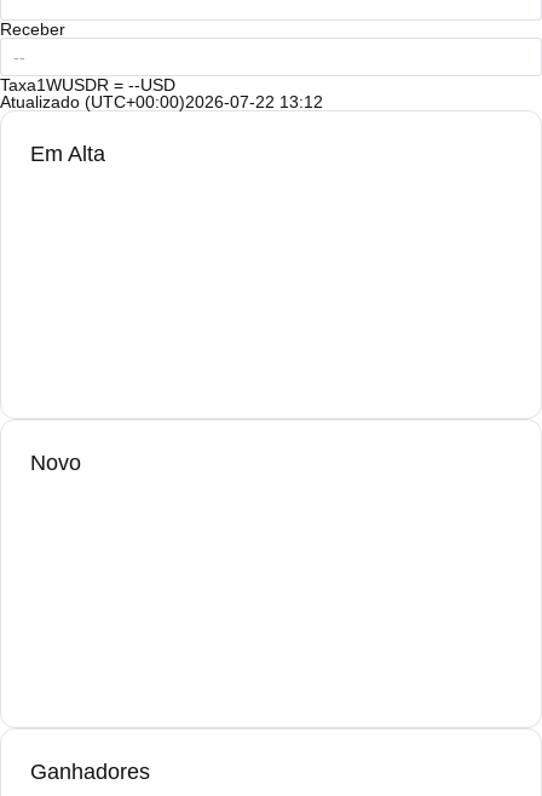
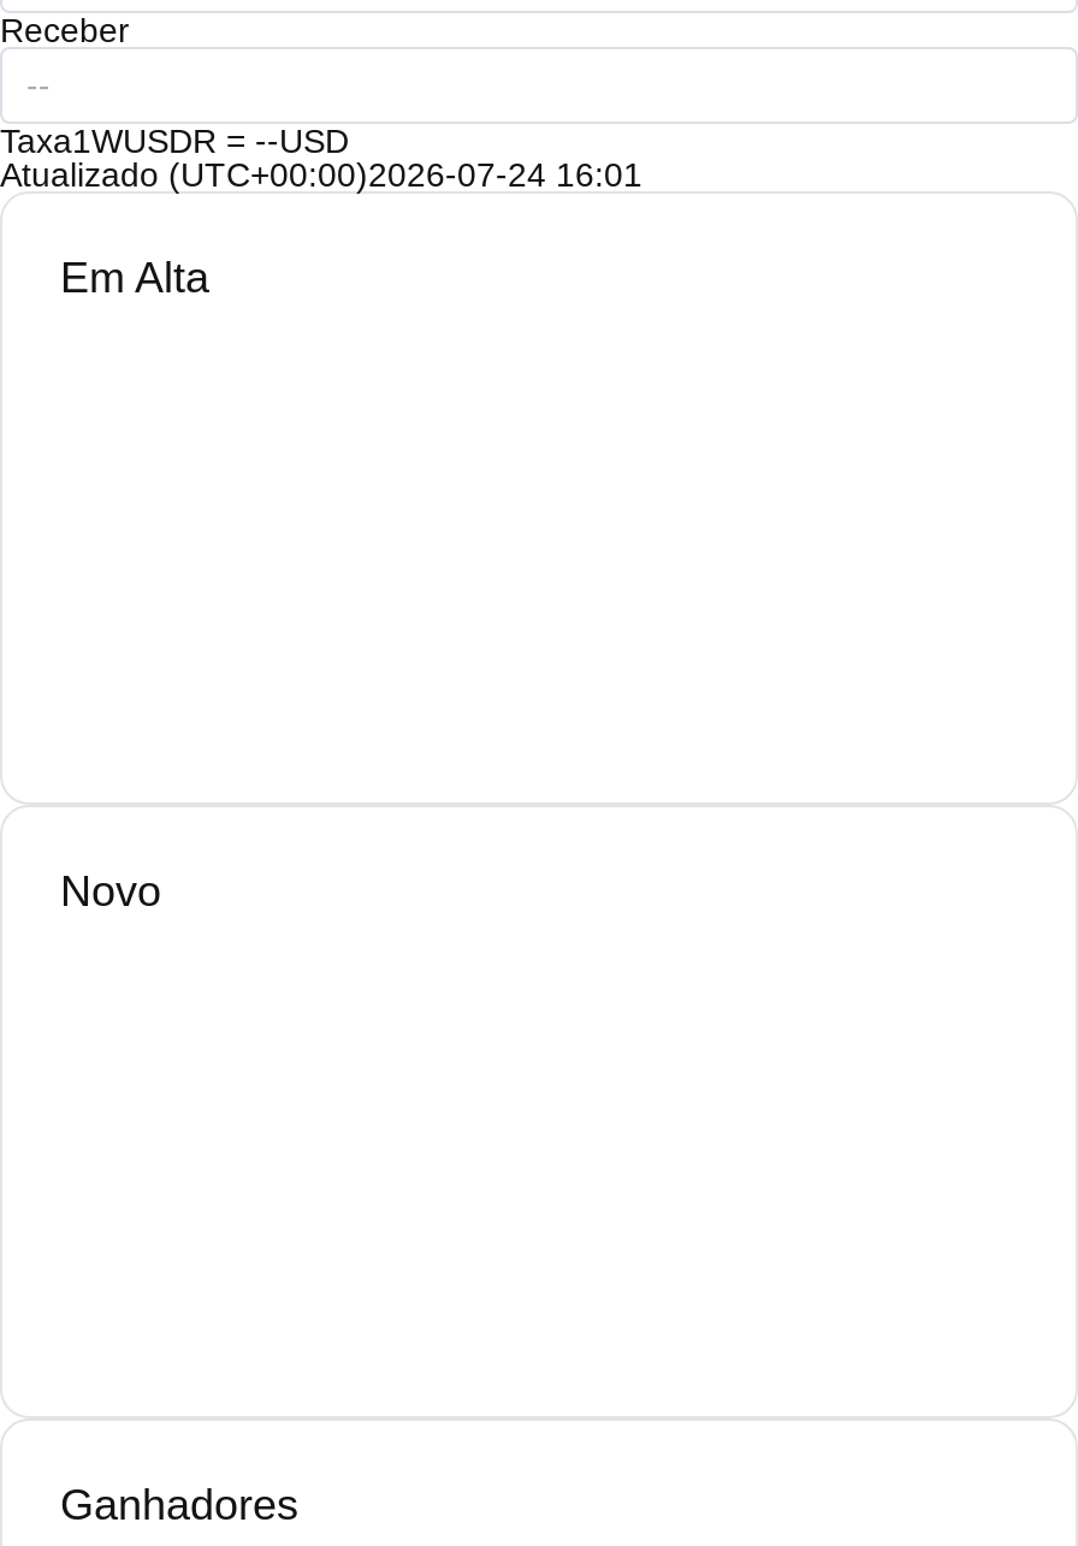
[0,92,323,111] Atualizado (UTC+00:00)2026-07-22 13:12 -> [0,155,642,194] Atualizado (UTC+00:00)2026-07-24 16:01

